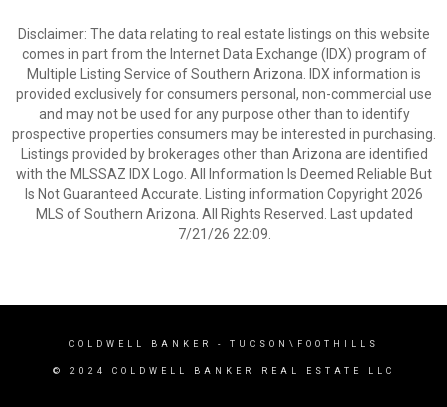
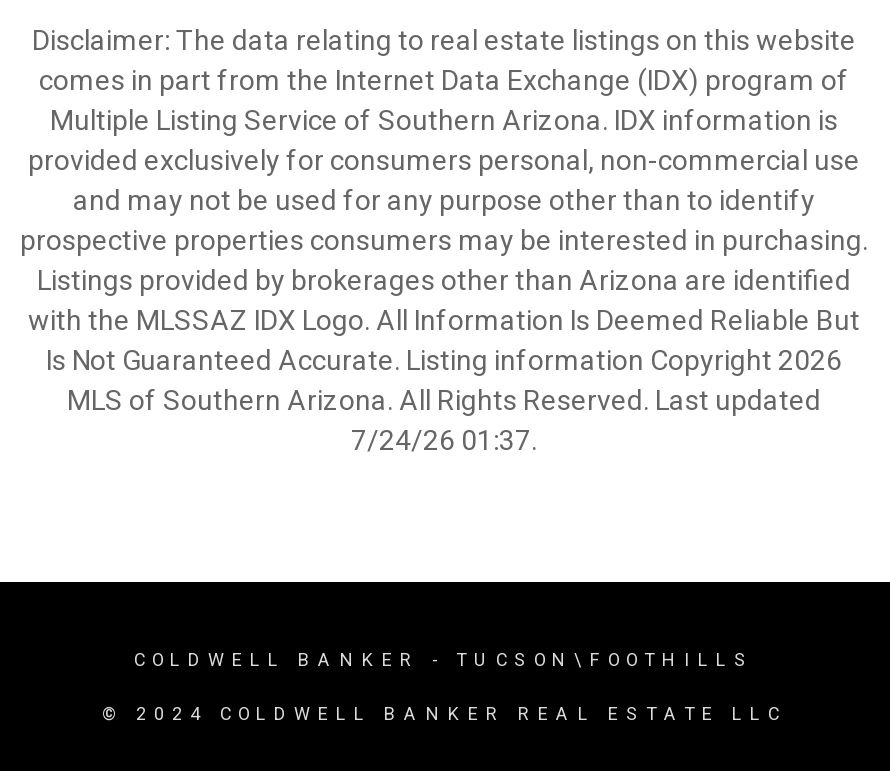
[177,226,270,242] 7/21/26 22:09. -> [351,424,537,456] 7/24/26 01:37.

